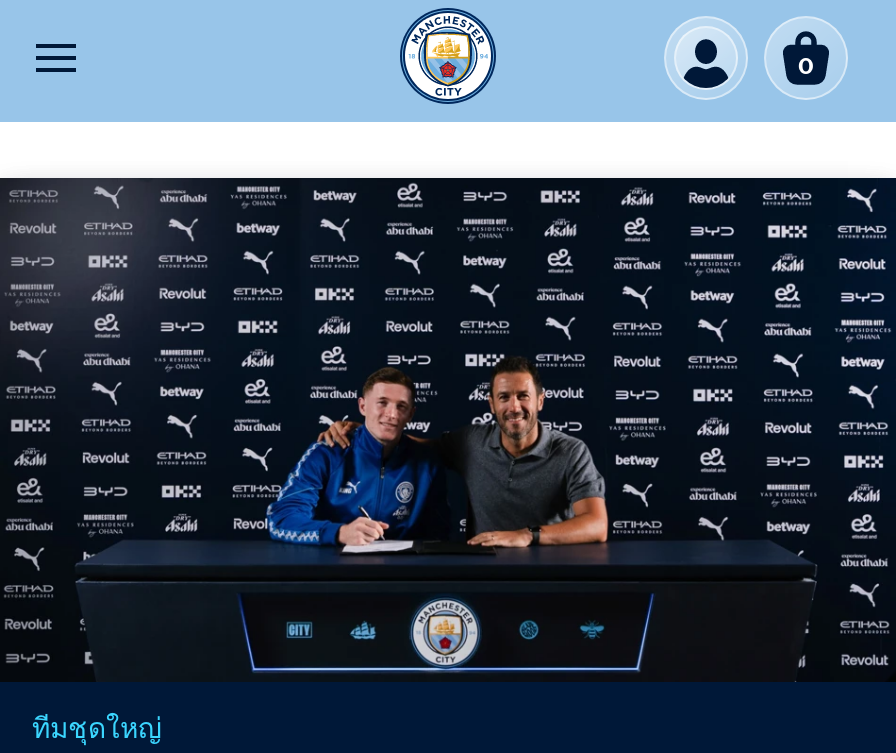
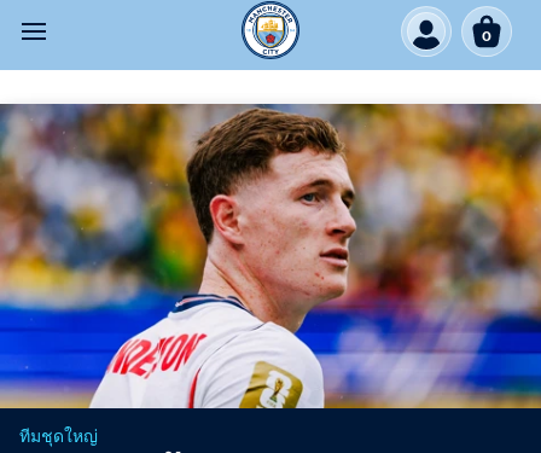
[6,176,890,682] [image] -> [4,103,537,410] [image]

